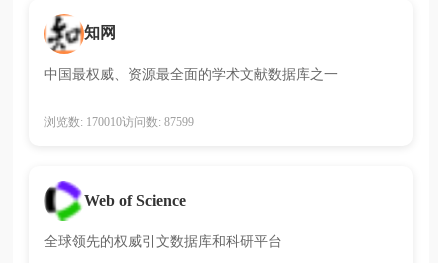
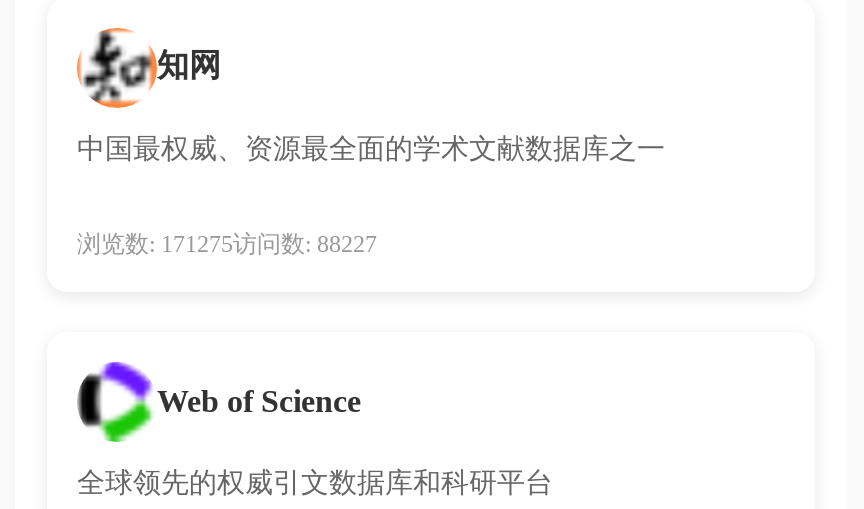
[44,115,194,129] 浏览数: 170010访问数: 87599 -> [77,230,377,258] 浏览数: 171275访问数: 88227

